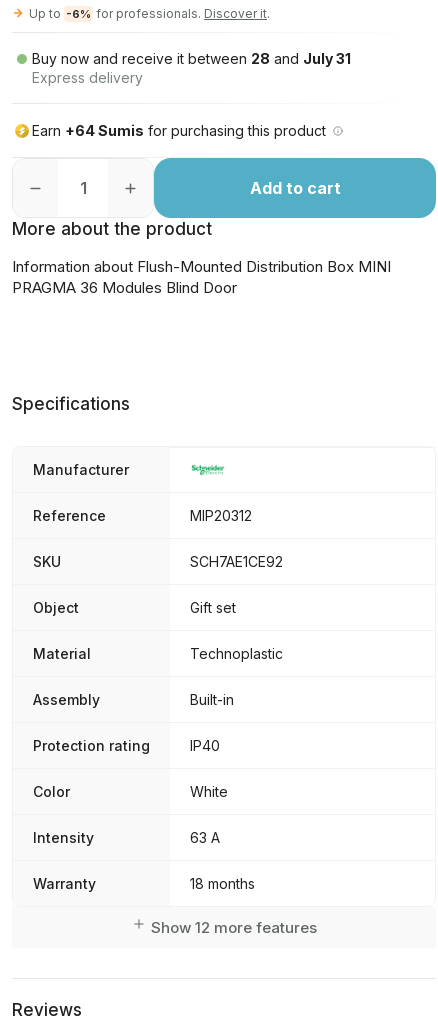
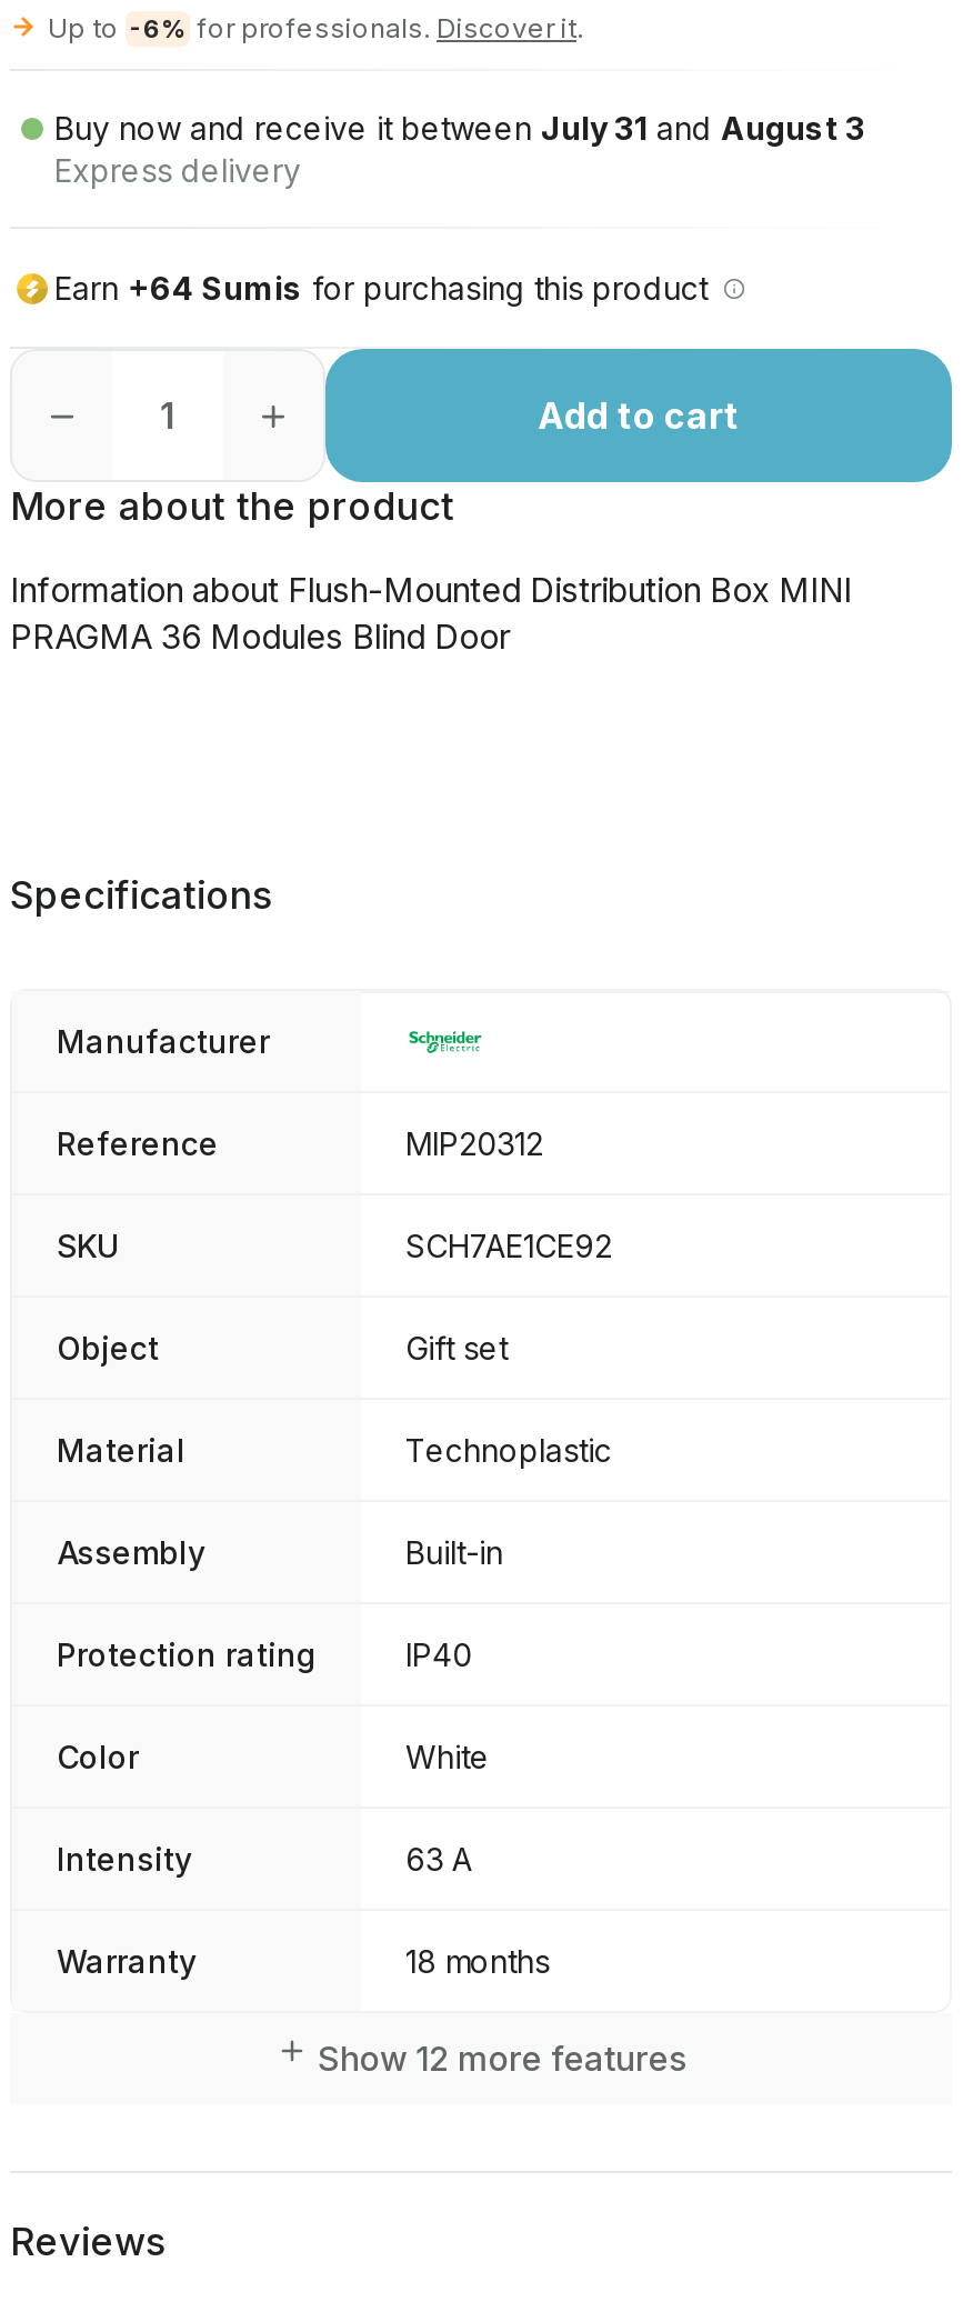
[32,50,351,67] Buy now and receive it between 28 and July 31 -> [54,109,865,147] Buy now and receive it between July 31 and August 3

